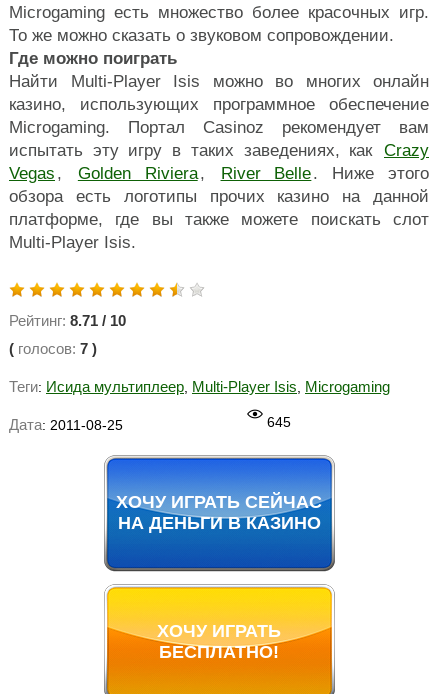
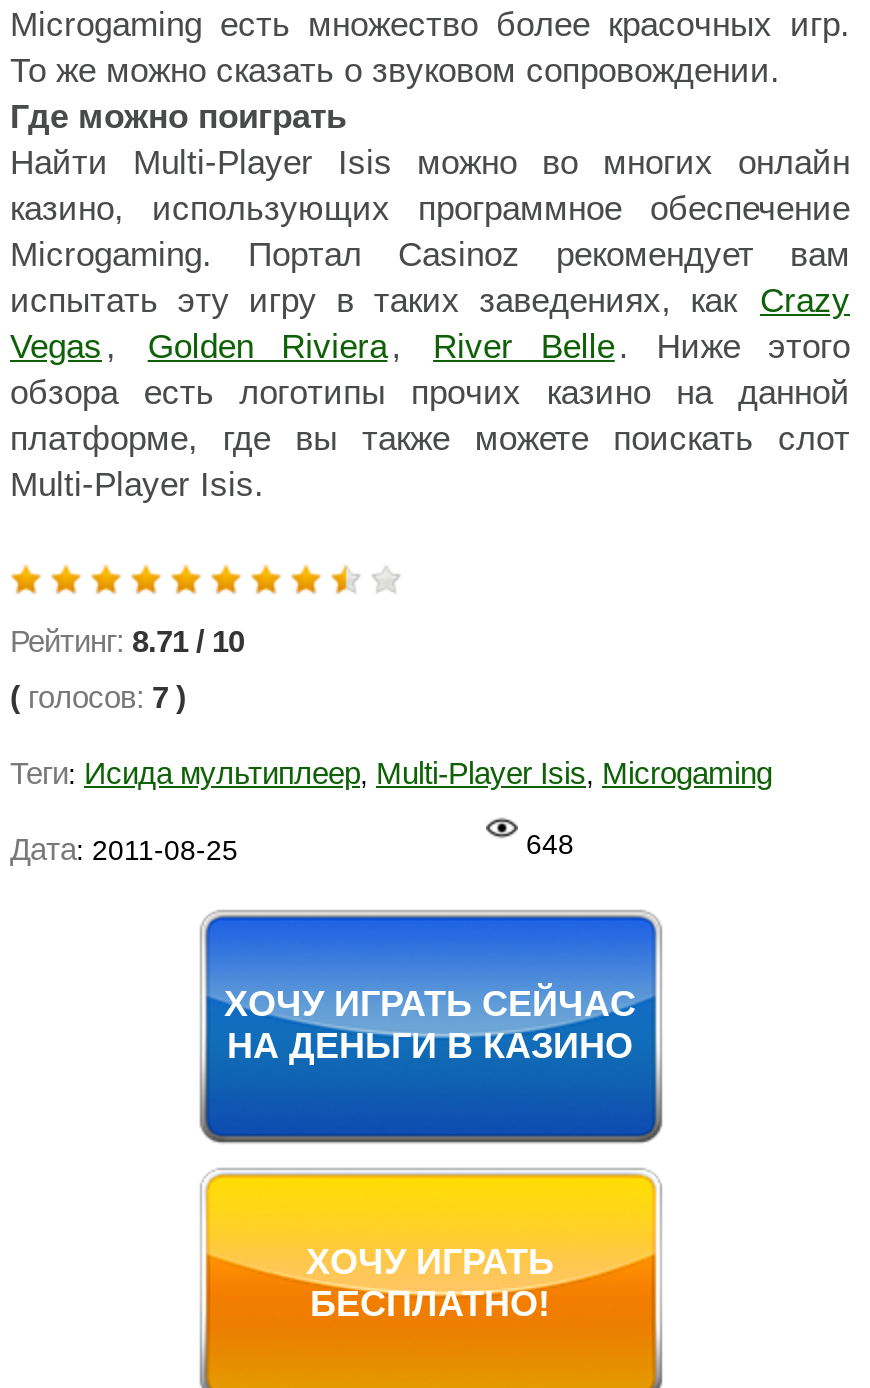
[267,414,291,430] 645 -> [526,829,574,861] 648

